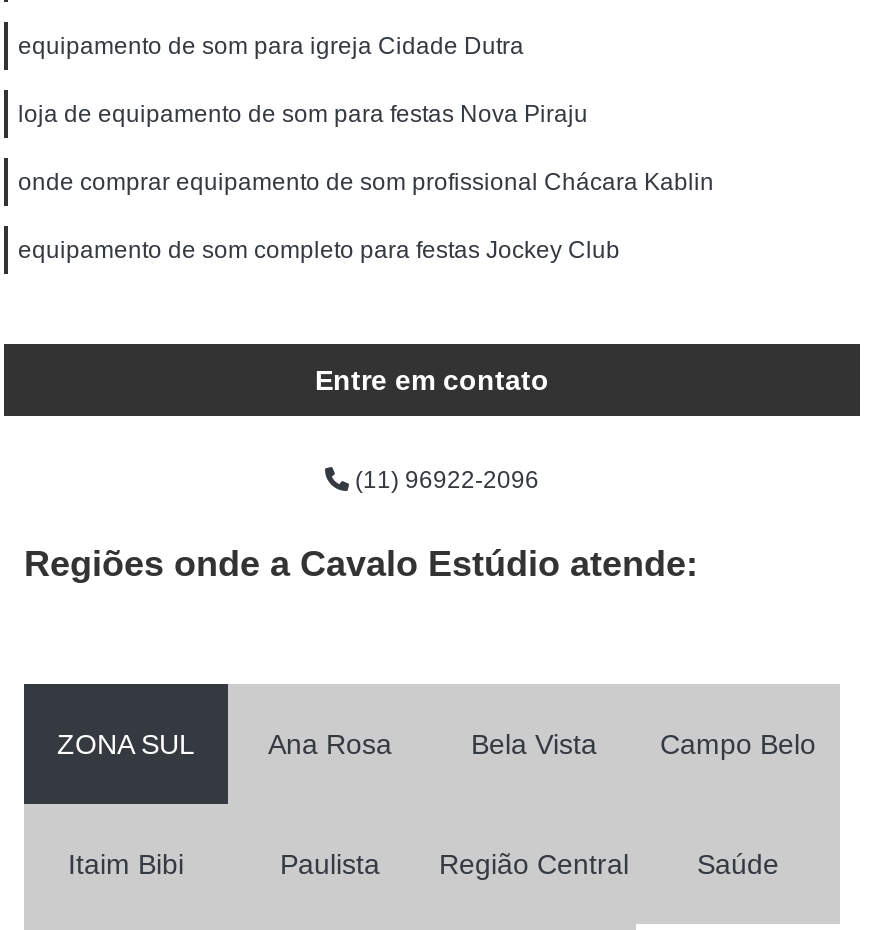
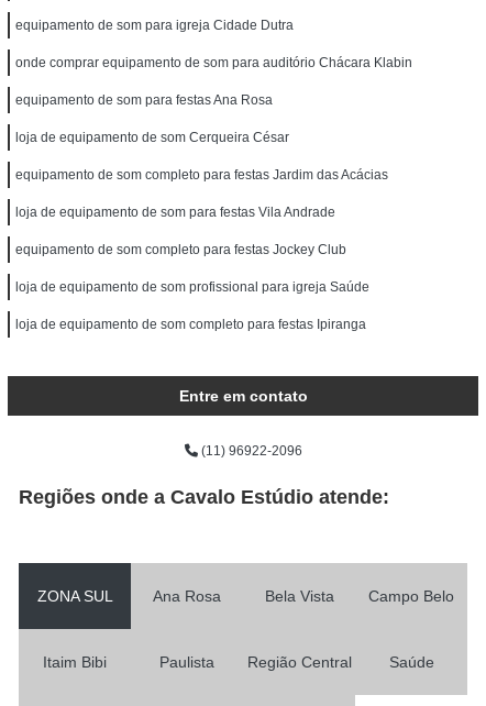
[18,100,714,196] loja de equipamento de som para festas Nova Piraju | onde comprar equipamento de som profissional Chácara Kablin -> [15,55,412,220] onde comprar equipamento de som para auditório Chácara Klabin | equipamento de som para festas Ana Rosa | loja de equipamento de som Cerqueira César | equipamento de som completo para festas Jardim das Acácias | loja de equipamento de som para festas Vila Andrade
none -> [15,279,369,332] loja de equipamento de som profissional para igreja Saúde | loja de equipamento de som completo para festas Ipiranga

